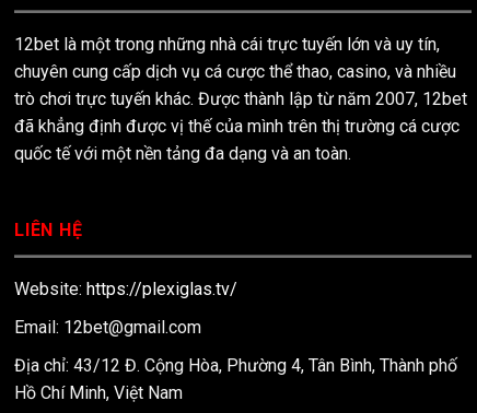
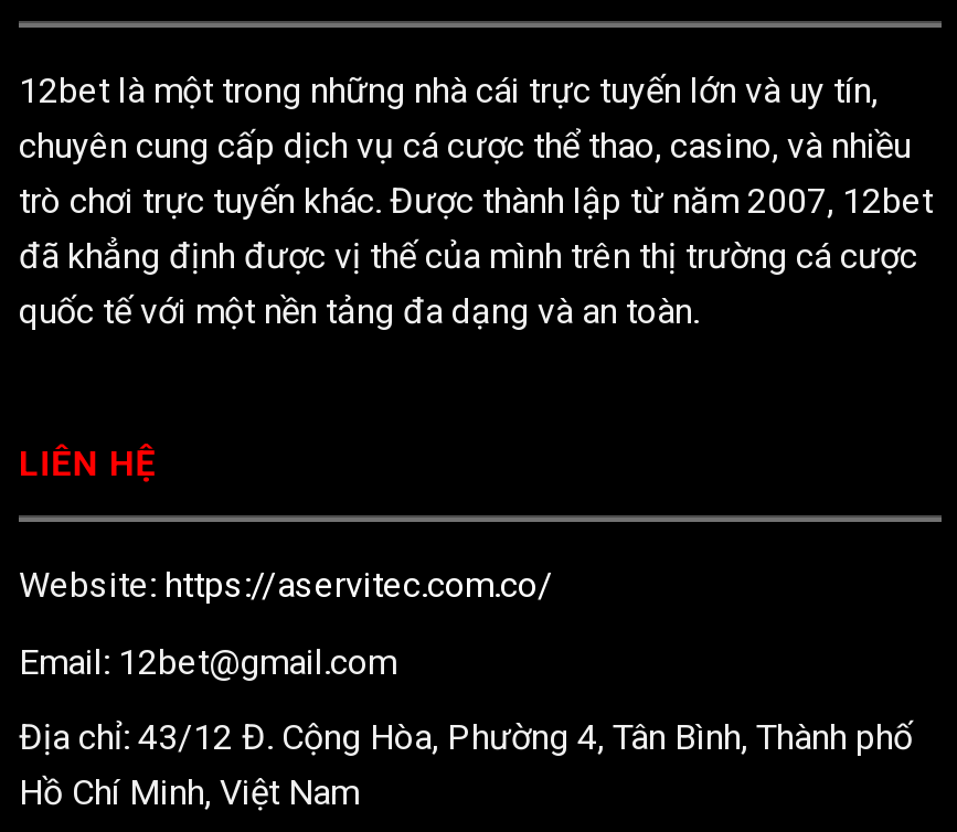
[14,279,237,300] Website: https://plexiglas.tv/ -> [19,564,553,606] Website: https://aservitec.com.co/

